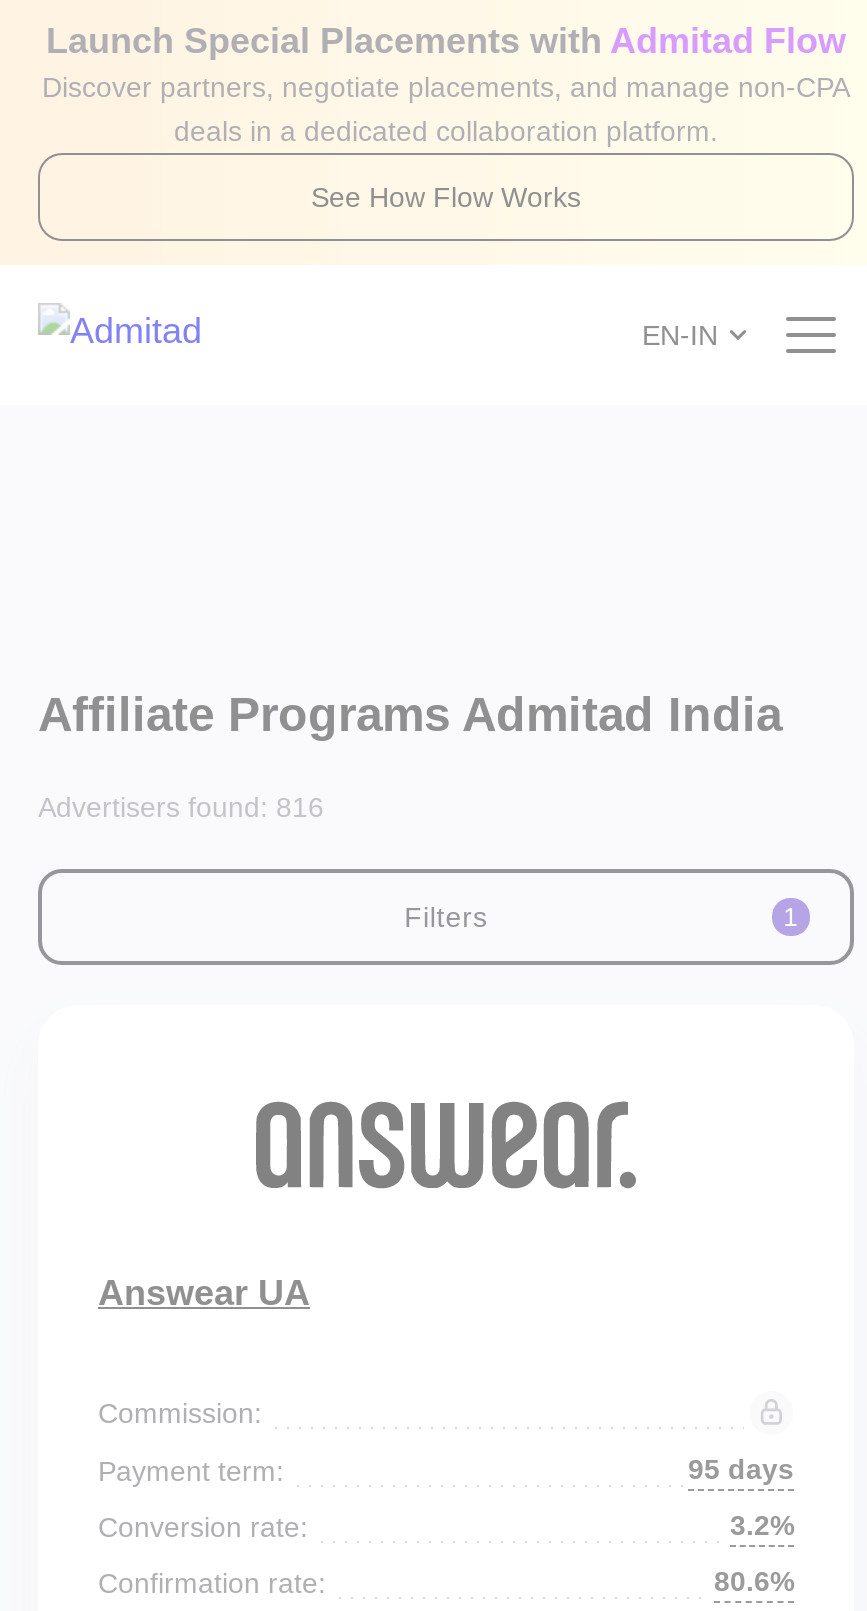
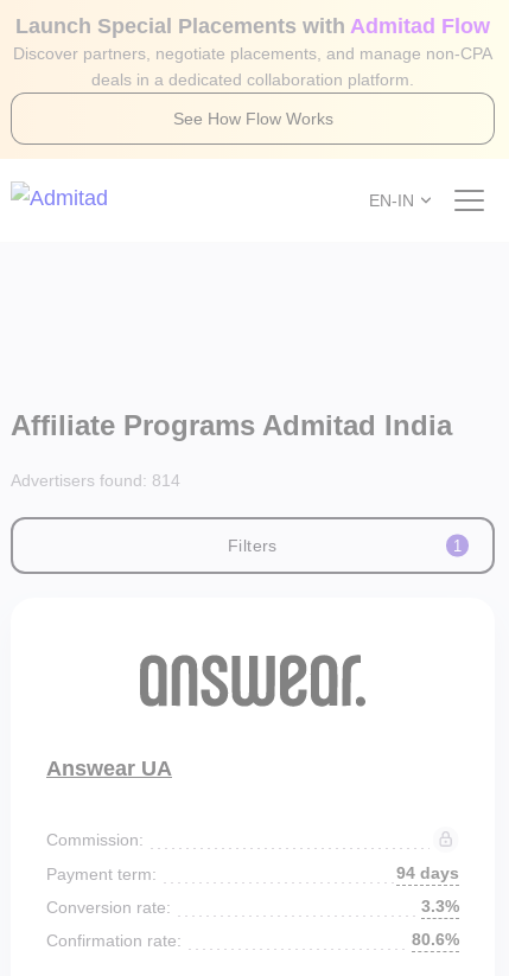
[38,791,324,823] Advertisers found: 816 -> [11,471,180,490] Advertisers found: 814
[688,1453,794,1485] 95 days -> [396,863,459,882] 94 days
[730,1509,794,1541] 3.2% -> [421,897,459,916] 3.3%

